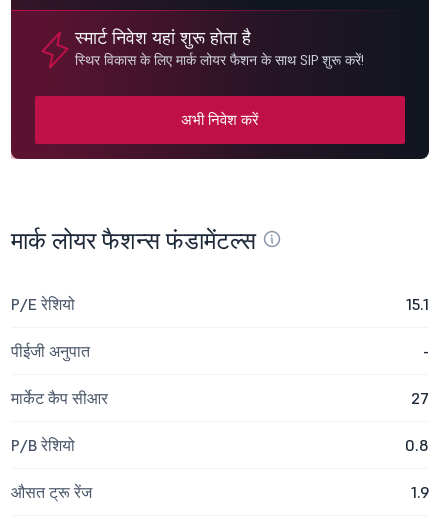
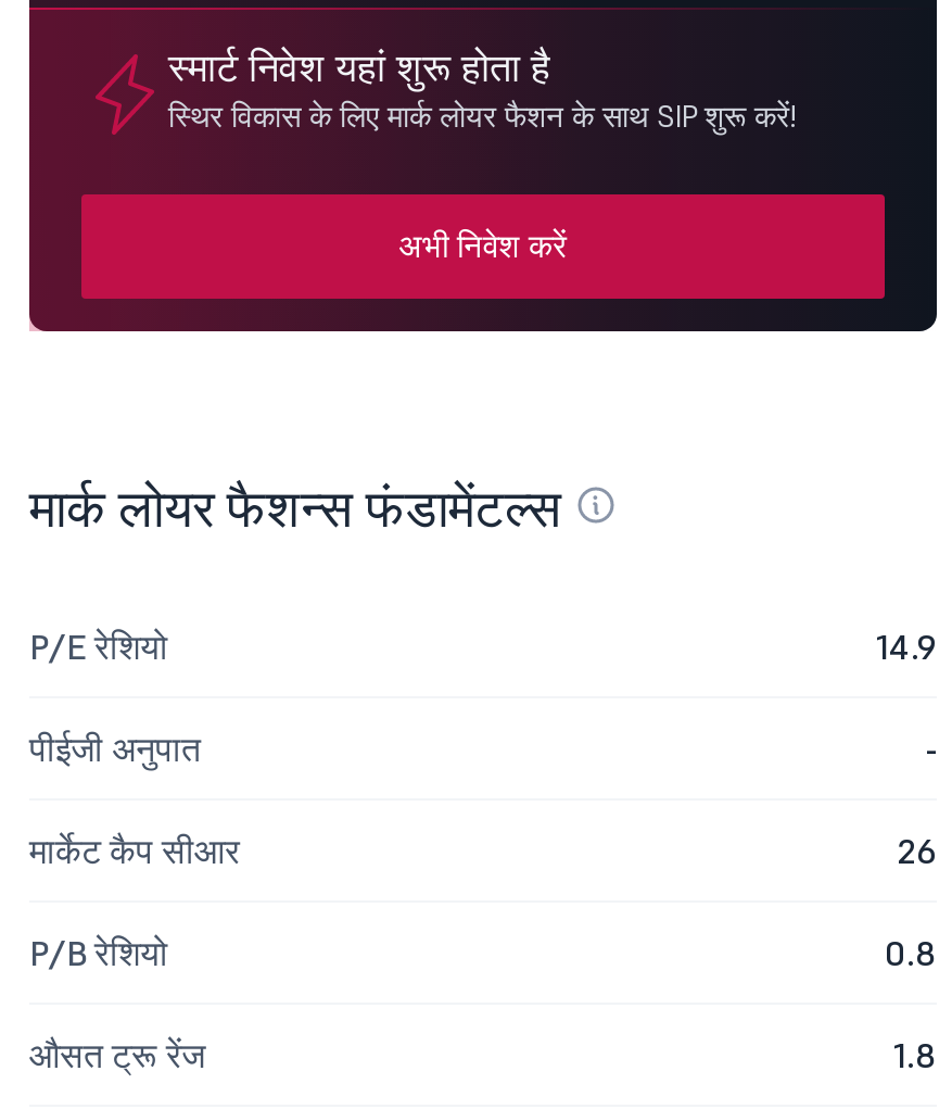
[406,294,429,314] 15.1 -> [876,625,937,668] 14.9
[411,388,429,408] 27 -> [898,829,937,872] 26
[411,482,429,502] 1.9 -> [893,1033,937,1076] 1.8

